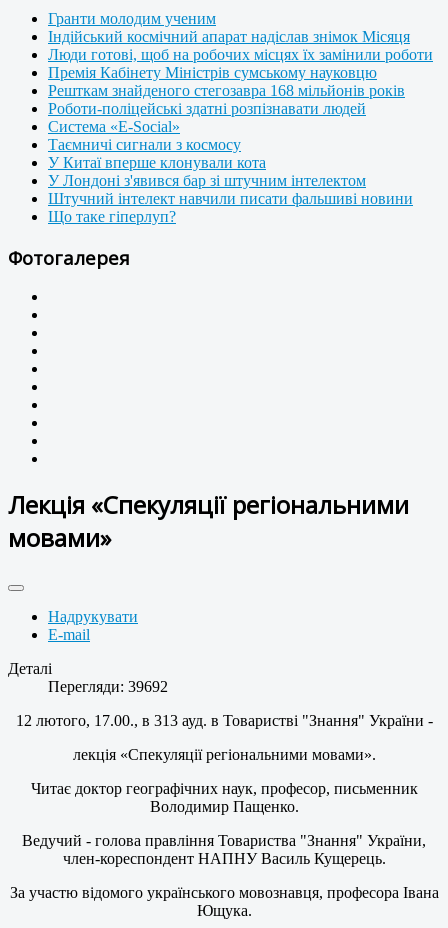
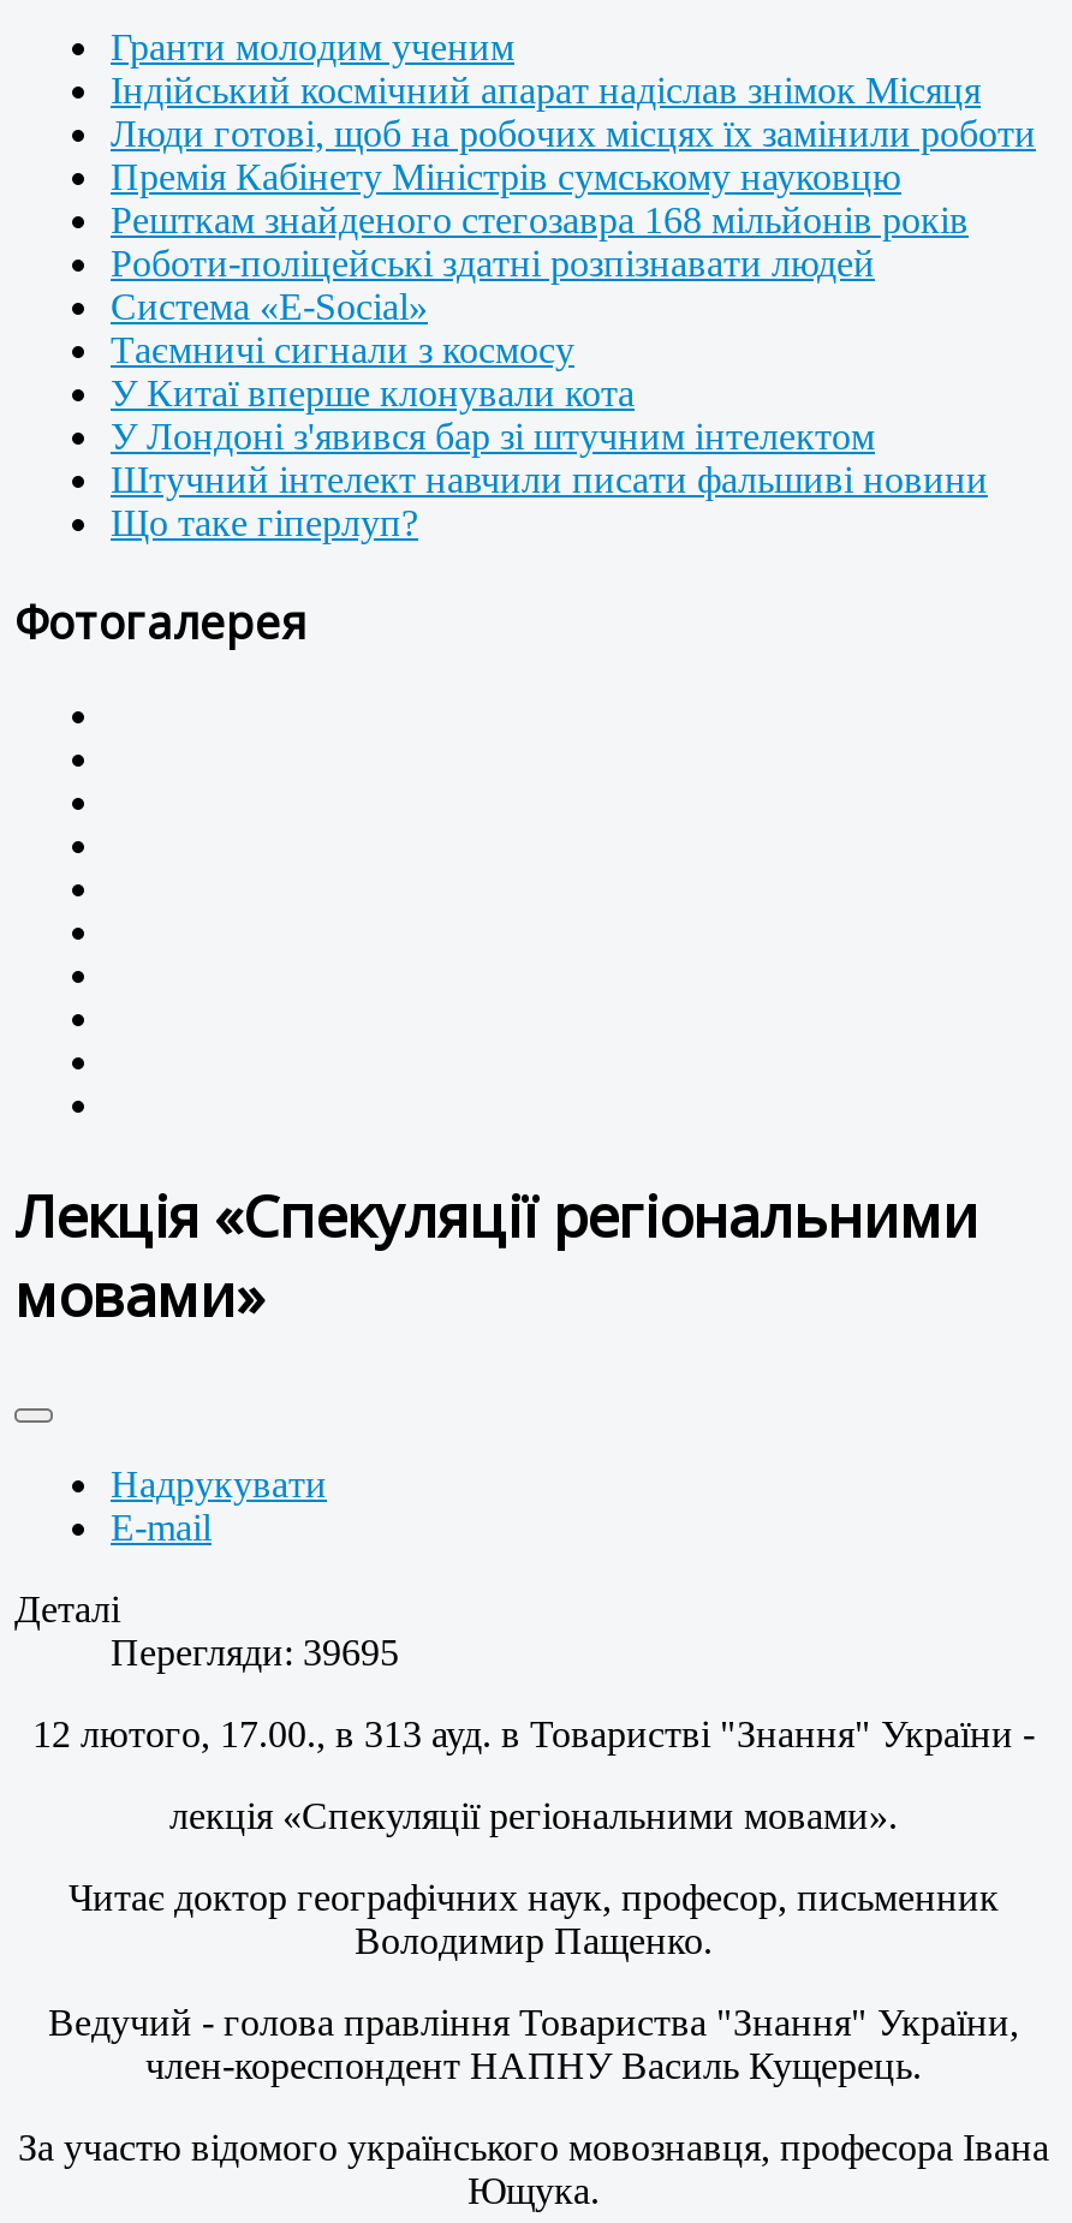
[48,678,168,695] Перегляди: 39692 -> [111,1632,399,1673] Перегляди: 39695

